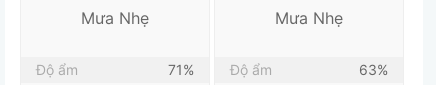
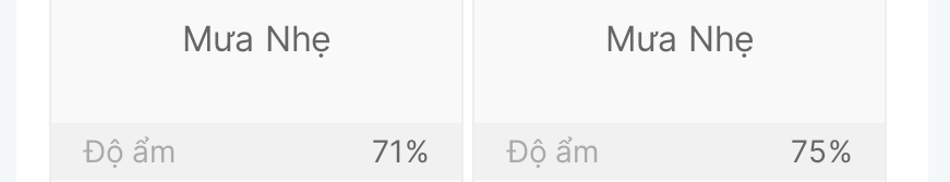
[359,61,388,78] 63% -> [791,131,852,168] 75%

